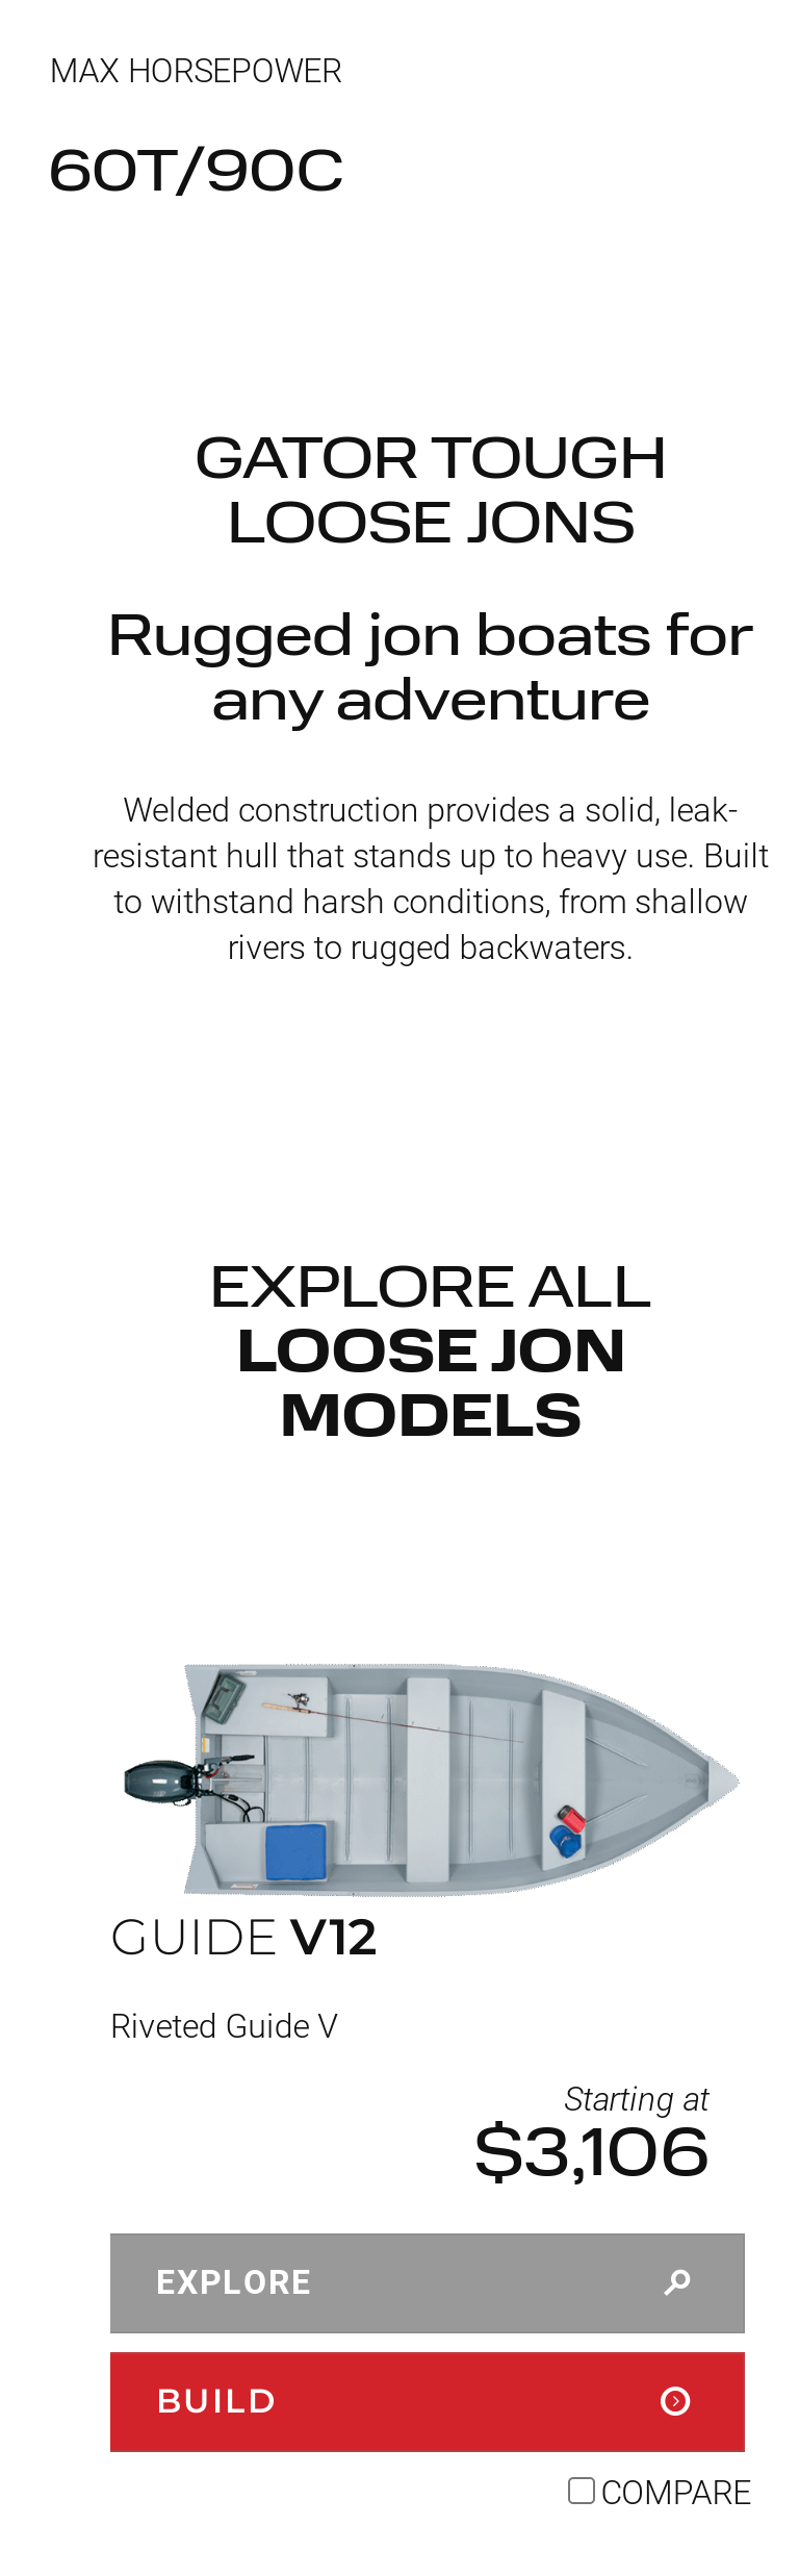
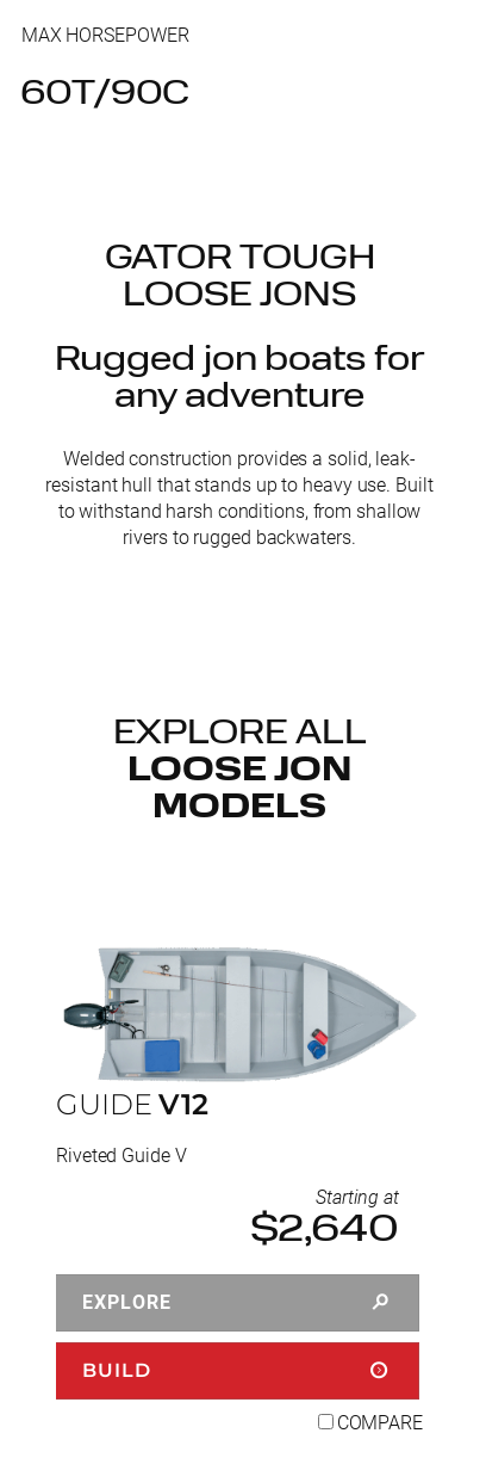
[474,2125,710,2192] $3,106 -> [250,1212,399,1250] $2,640

